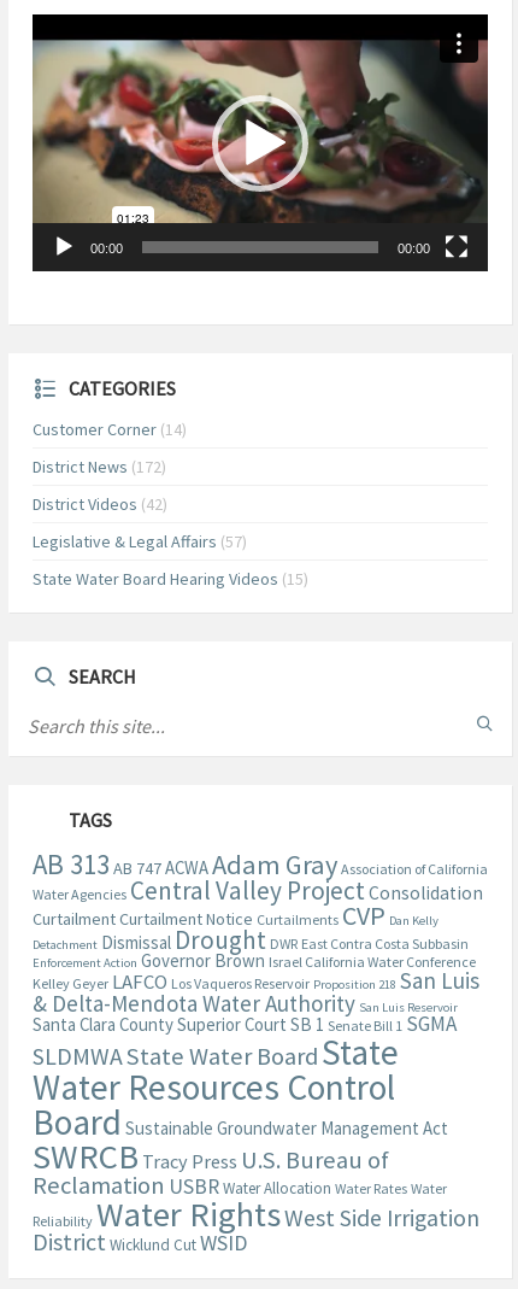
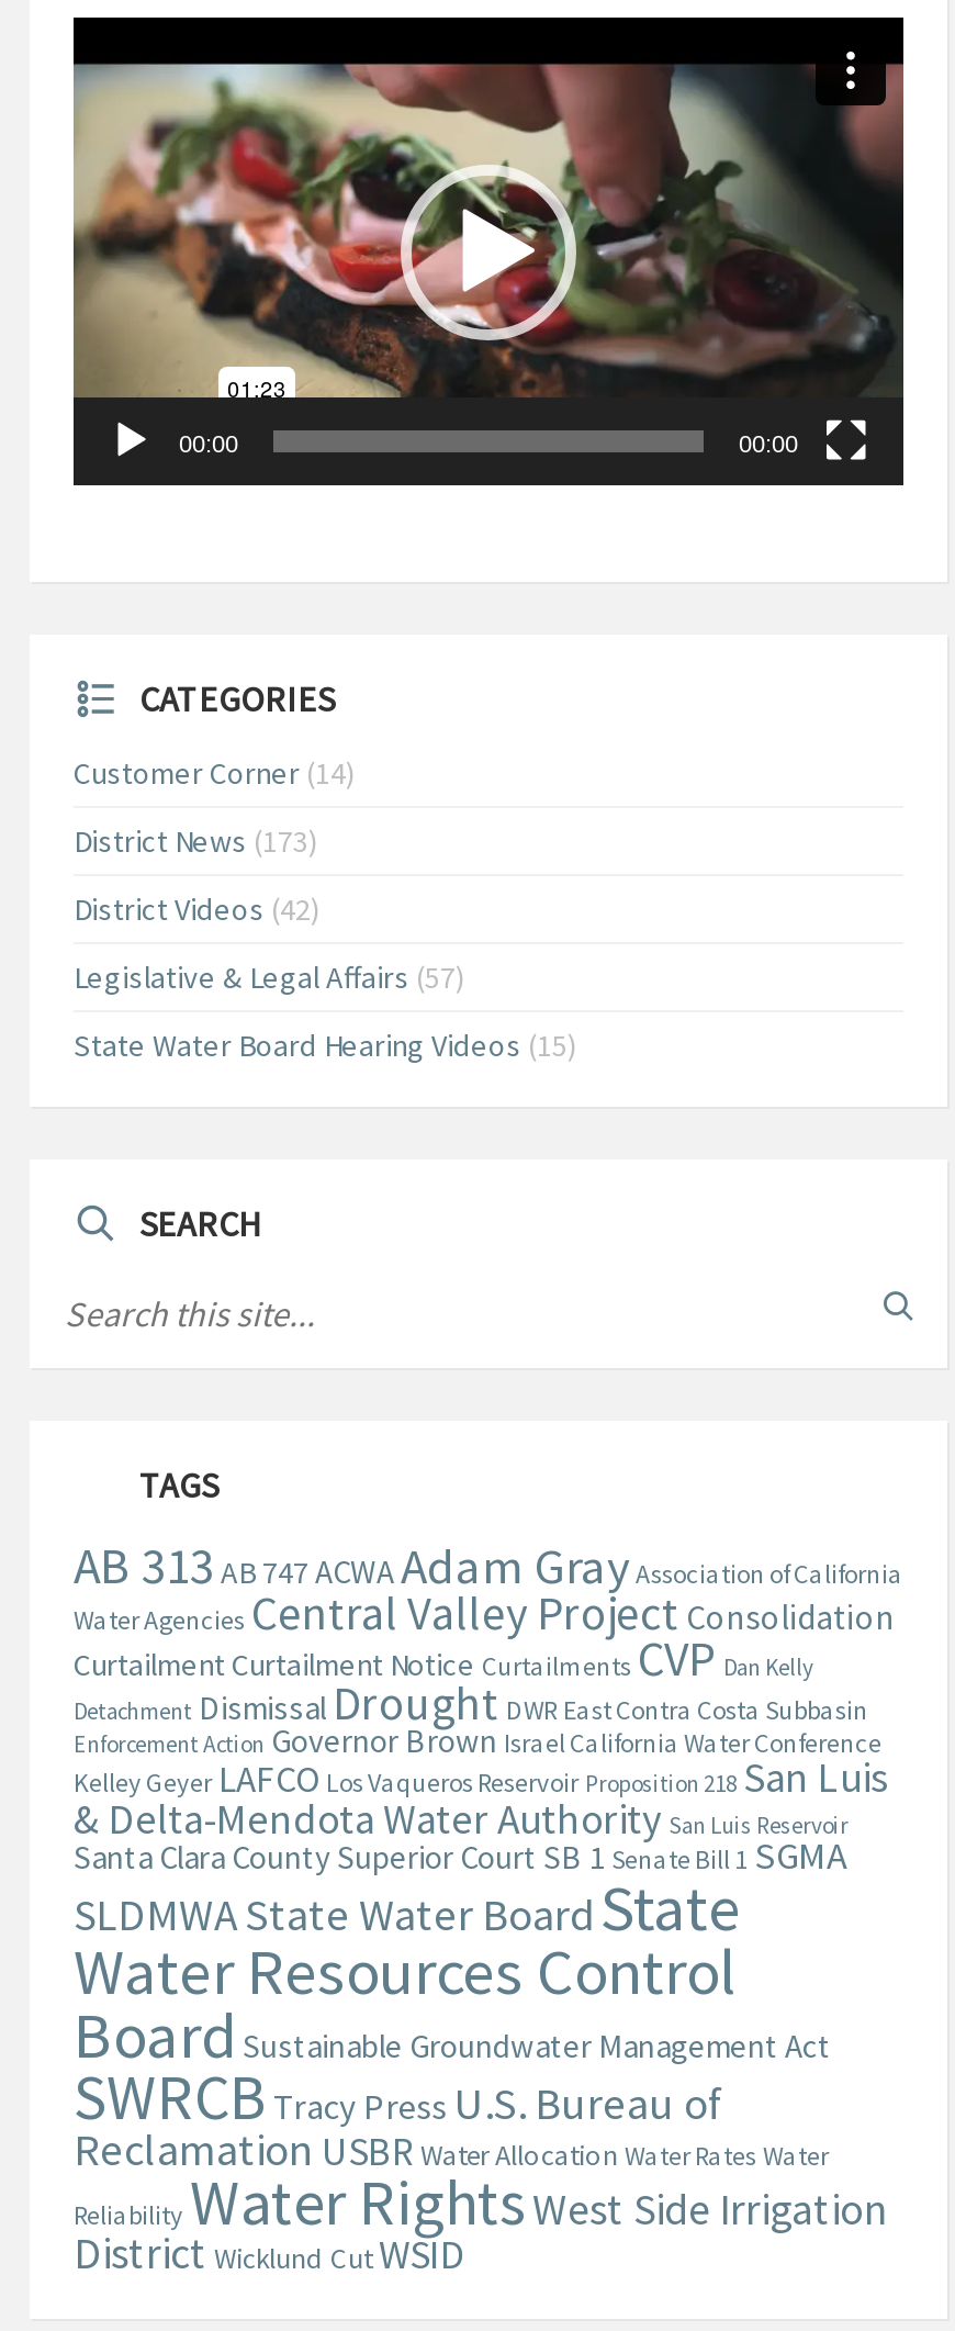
[33,456,166,477] District News (172) -> [74,821,317,861] District News (173)

